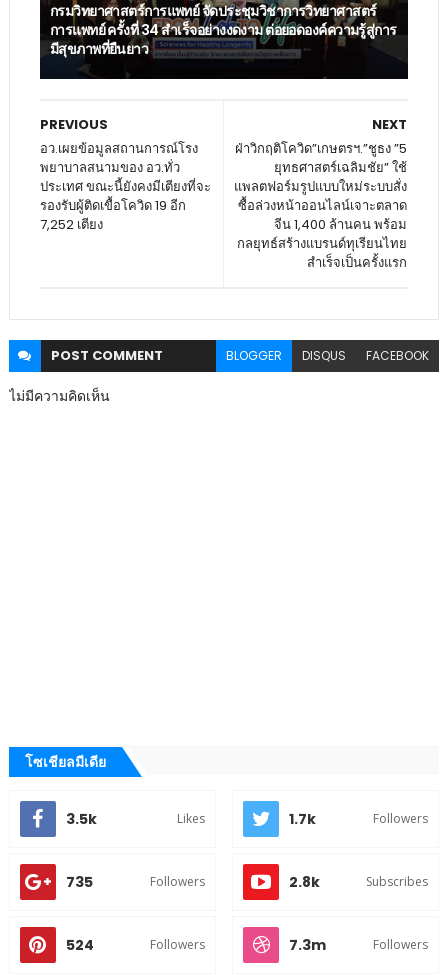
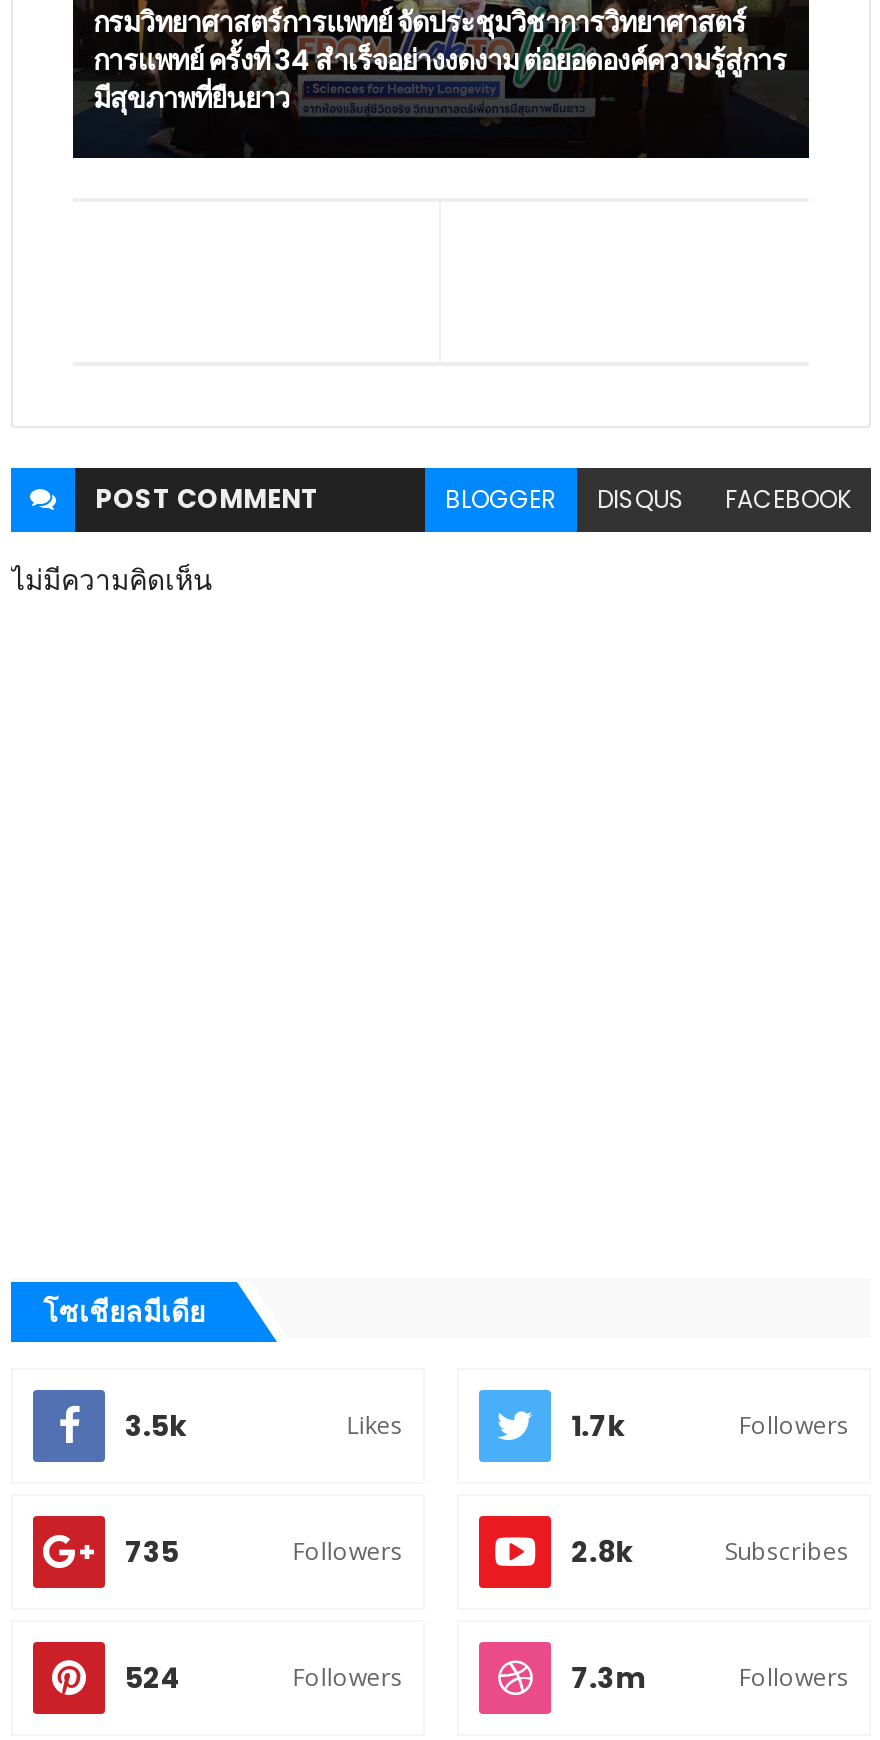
[40,115,211,234] PREVIOUS | อว.เผยข้อมูลสถานการณ์โรง | พยาบาลสนามของ อว.ทั่ว | ประเทศ ขณะนี้ยังคงมีเตียงที่จะ | รองรับผู้ติดเขื้อโควิด 19 อีก | 7,252 เตียง -> none
[234,115,407,272] NEXT | ฝ่าวิกฤติโควิด”เกษตรฯ.”ชูธง ”5 | ยุทธศาสตร์เฉลิมชัย” ใช้ | แพลตฟอร์มรูปแบบใหม่ระบบสั่ง | ซื้อล่วงหน้าออนไลน์เจาะตลาด | จีน 1,400 ล้านคน พร้อม | กลยุทธ์สร้างแบรนด์ทุเรียนไทย | สำเร็จเป็นครั้งแรก -> none

